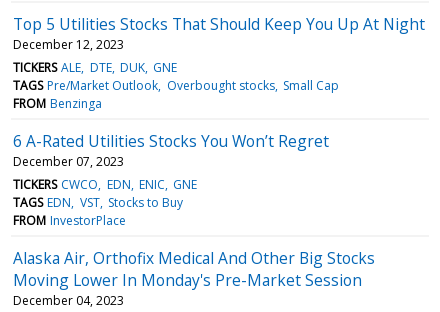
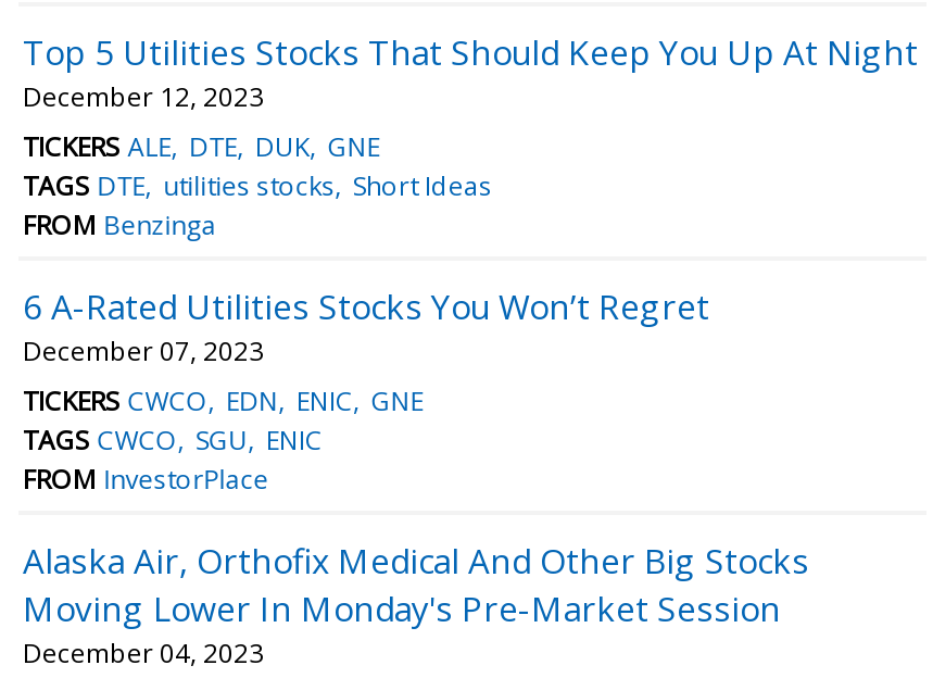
[13,77,339,94] TAGS Pre/Market Outlook Overbought stocks Small Cap -> [23,167,492,204] TAGS DTE utilities stocks Short Ideas
[13,194,183,211] TAGS EDN VST Stocks to Buy -> [23,421,322,458] TAGS CWCO SGU ENIC

